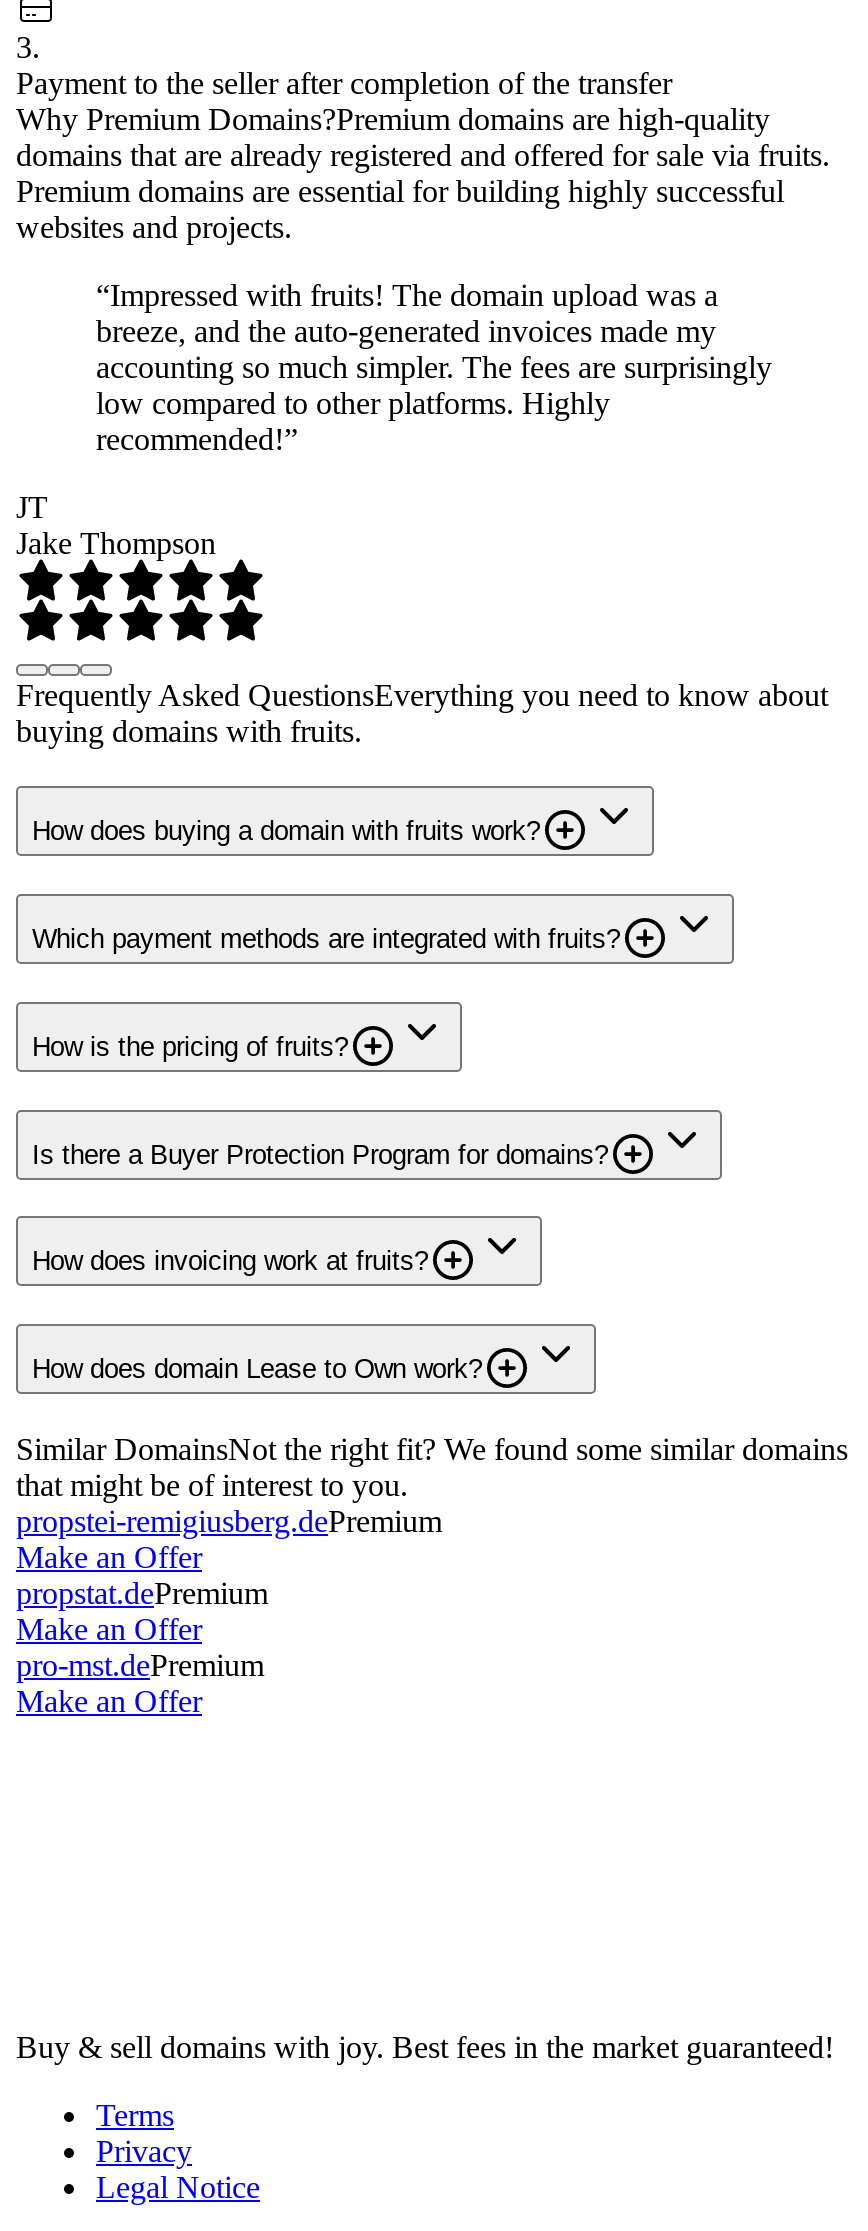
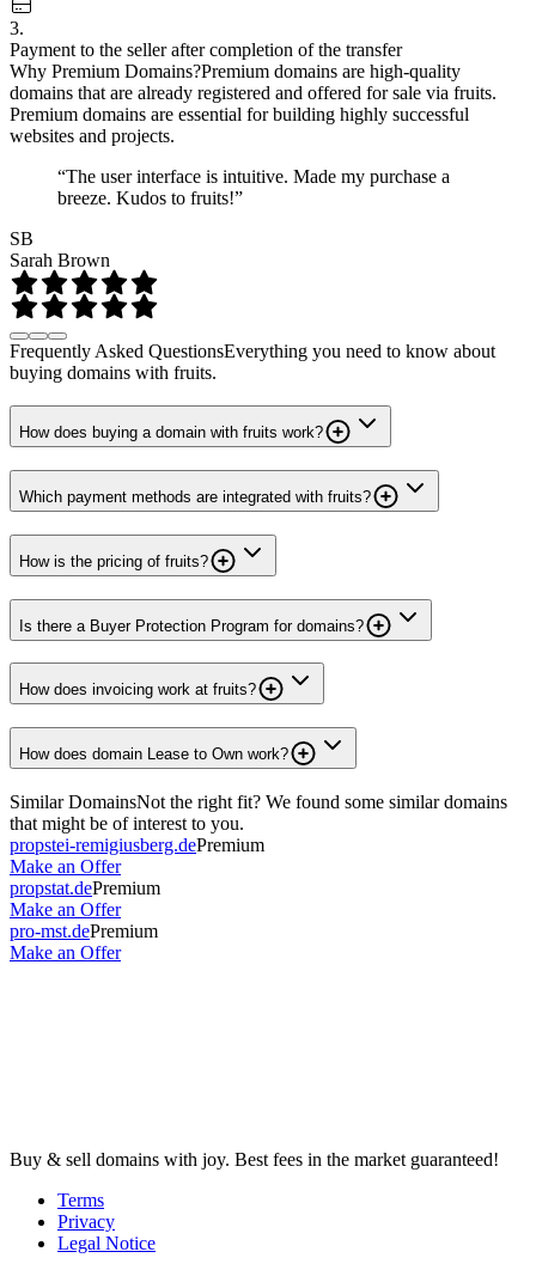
[96,277,772,455] “Impressed with fruits! The domain upload was a | breeze, and the auto-generated invoices made my | accounting so much simpler. The fees are surprisingly | low compared to other platforms. Highly | recommended!” -> [57,166,450,208] “The user interface is intuitive. Made my purchase a | breeze. Kudos to fruits!”
[16,489,216,559] JT | Jake Thompson -> [10,228,110,270] SB | Sarah Brown

